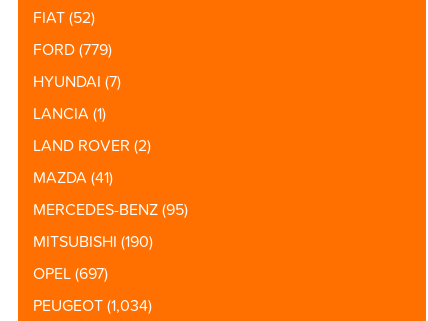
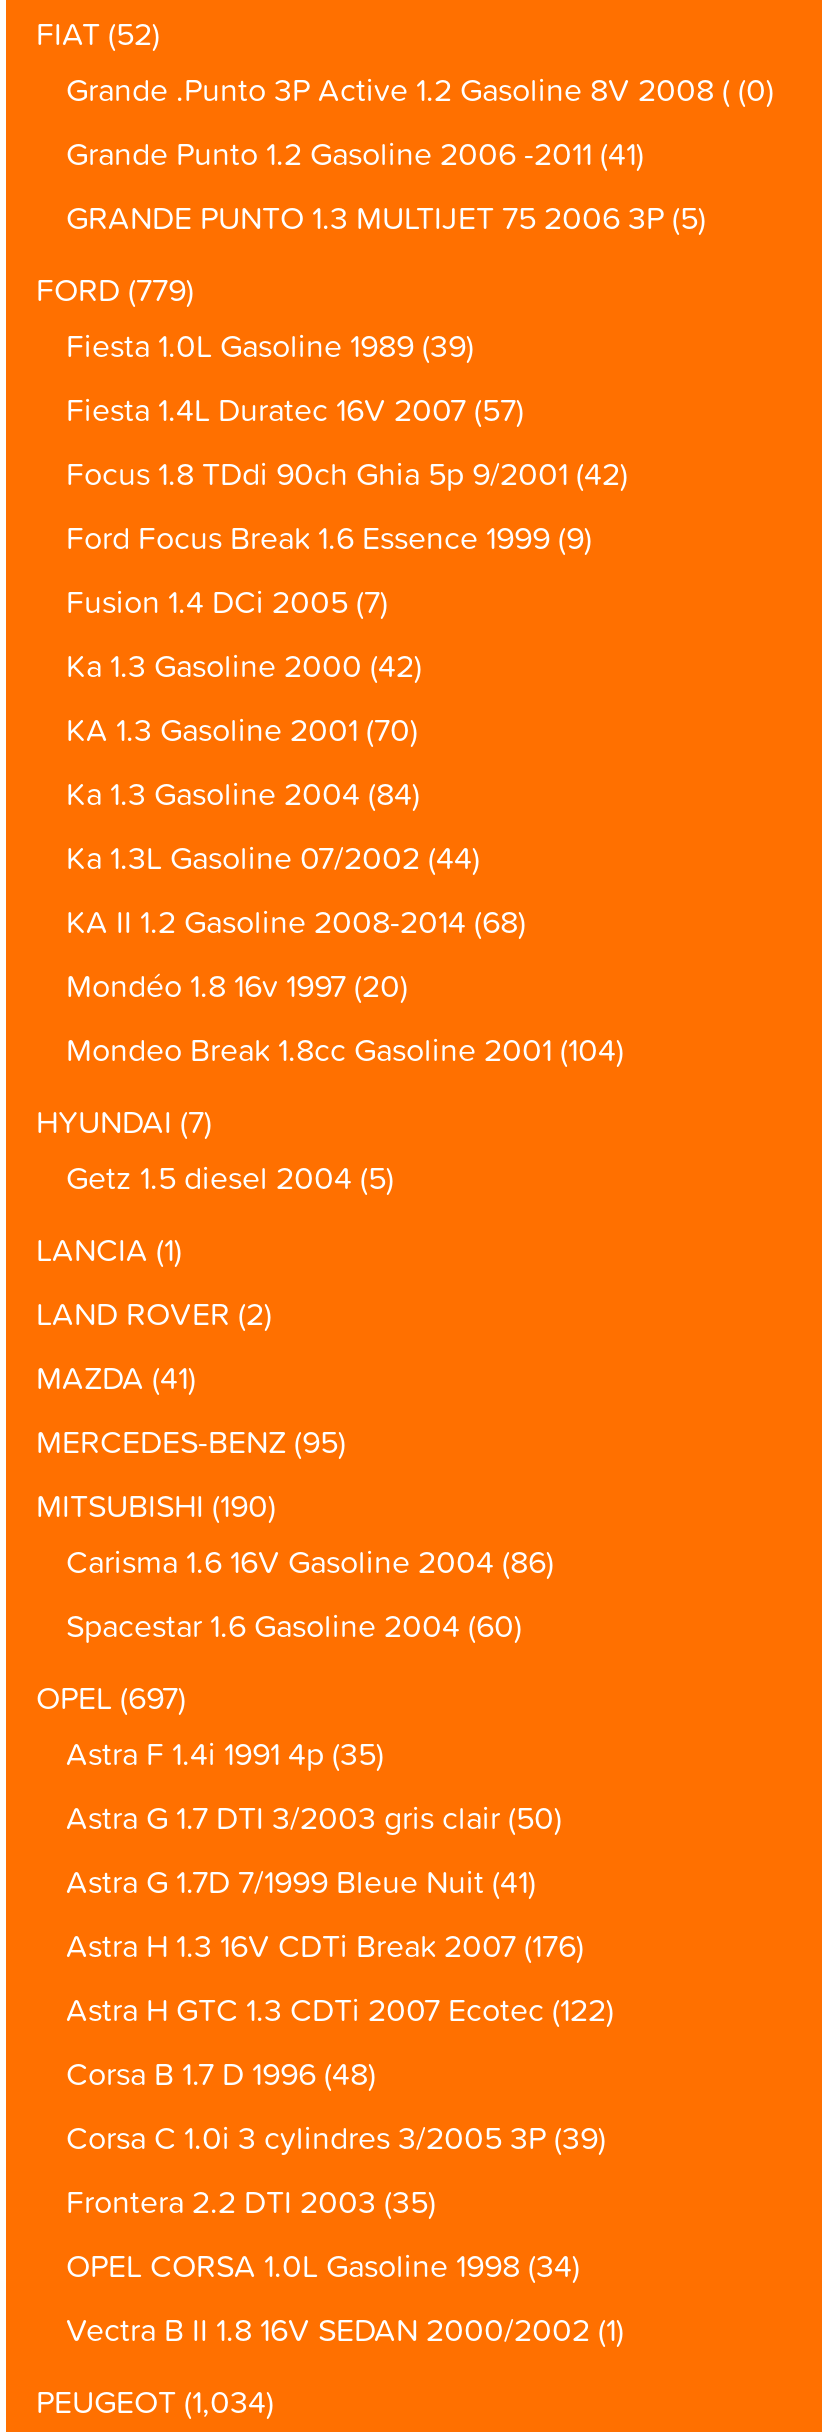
none -> [66,67,774,239] Grande .Punto 3P Active 1.2 Gasoline 8V 2008 ((0) | Grande Punto 1.2 Gasoline 2006 -2011 (41) | GRANDE PUNTO 1.3 MULTIJET 75 2006 3P (5)
none -> [66,323,628,1071] Fiesta 1.0L Gasoline 1989 (39) | Fiesta 1.4L Duratec 16V 2007 (57) | Focus 1.8 TDdi 90ch Ghia 5p 9/2001 (42) | Ford Focus Break 1.6 Essence 1999 (9) | Fusion 1.4 DCi 2005 (7) | Ka 1.3 Gasoline 2000 (42) | KA 1.3 Gasoline 2001 (70) | Ka 1.3 Gasoline 2004 (84) | Ka 1.3L Gasoline 07/2002 (44) | KA II 1.2 Gasoline 2008-2014 (68) | Mondéo 1.8 16v 1997 (20) | Mondeo Break 1.8cc Gasoline 2001 (104)
none -> [66,1155,394,1199] Getz 1.5 diesel 2004 (5)
none -> [66,1539,554,1647] Carisma 1.6 16V Gasoline 2004 (86) | Spacestar 1.6 Gasoline 2004 (60)
none -> [66,1731,624,2351] Astra F 1.4i 1991 4p (35) | Astra G 1.7 DTI 3/2003 gris clair (50) | Astra G 1.7D 7/1999 Bleue Nuit (41) | Astra H 1.3 16V CDTi Break 2007 (176) | Astra H GTC 1.3 CDTi 2007 Ecotec (122) | Corsa B 1.7 D 1996 (48) | Corsa C 1.0i 3 cylindres 3/2005 3P (39) | Frontera 2.2 DTI 2003 (35) | OPEL CORSA 1.0L Gasoline 1998 (34) | Vectra B II 1.8 16V SEDAN 2000/2002 (1)

